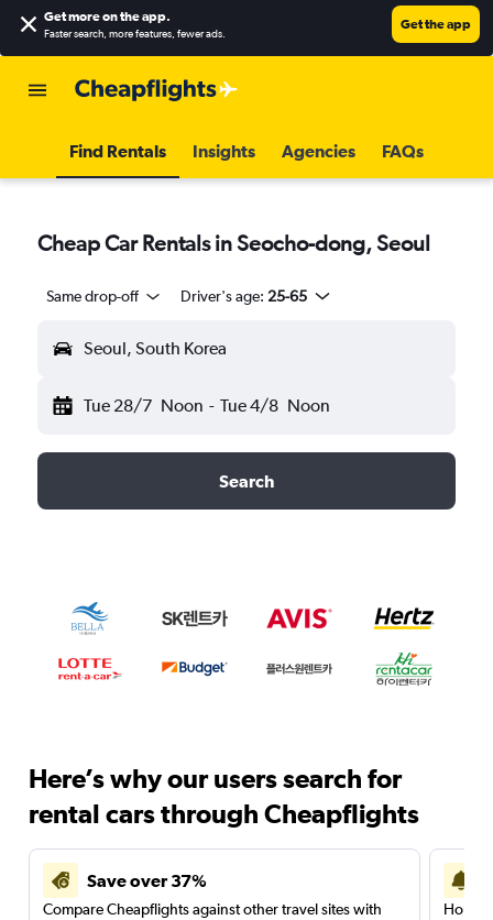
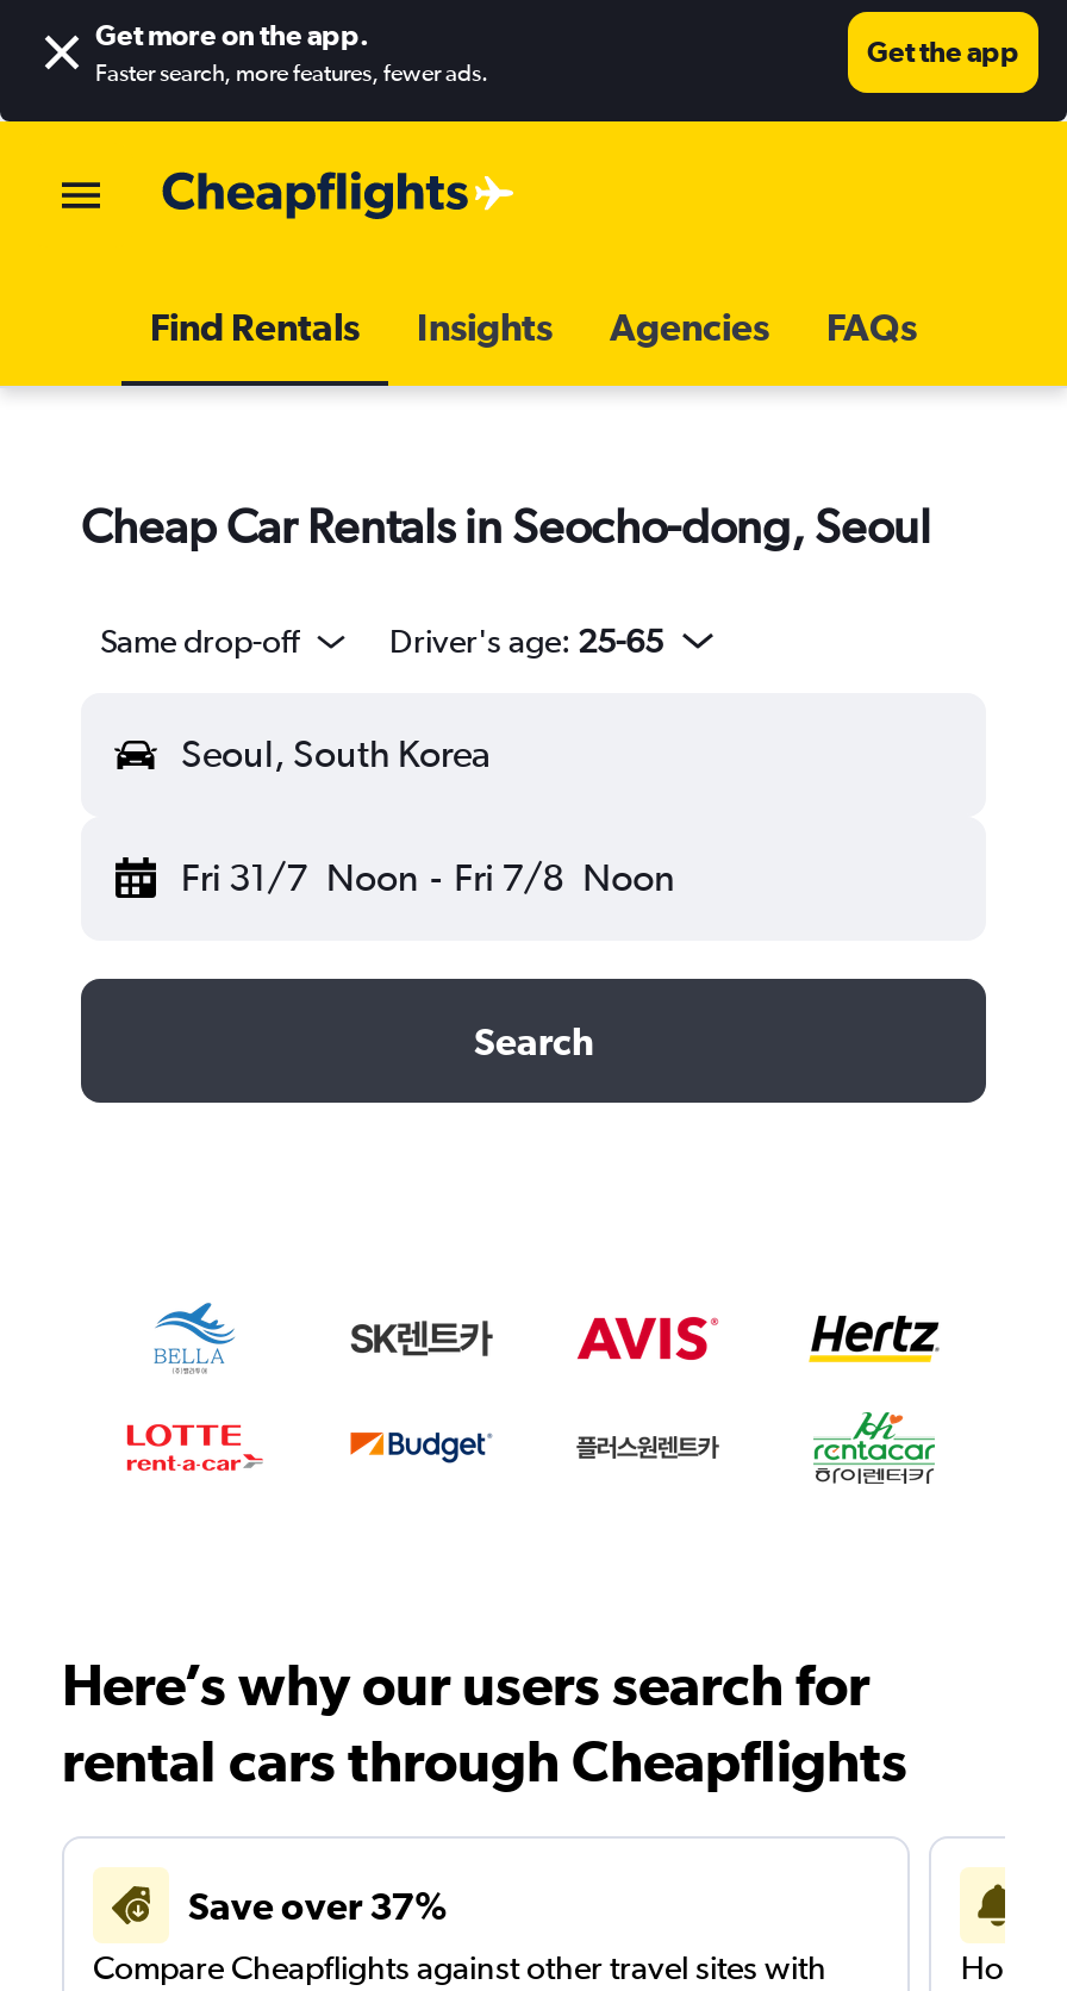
[84,395,330,416] Tue 28/7 Noon - Tue 4/8 Noon -> [181,855,675,900] Fri 31/7 Noon - Fri 7/8 Noon

